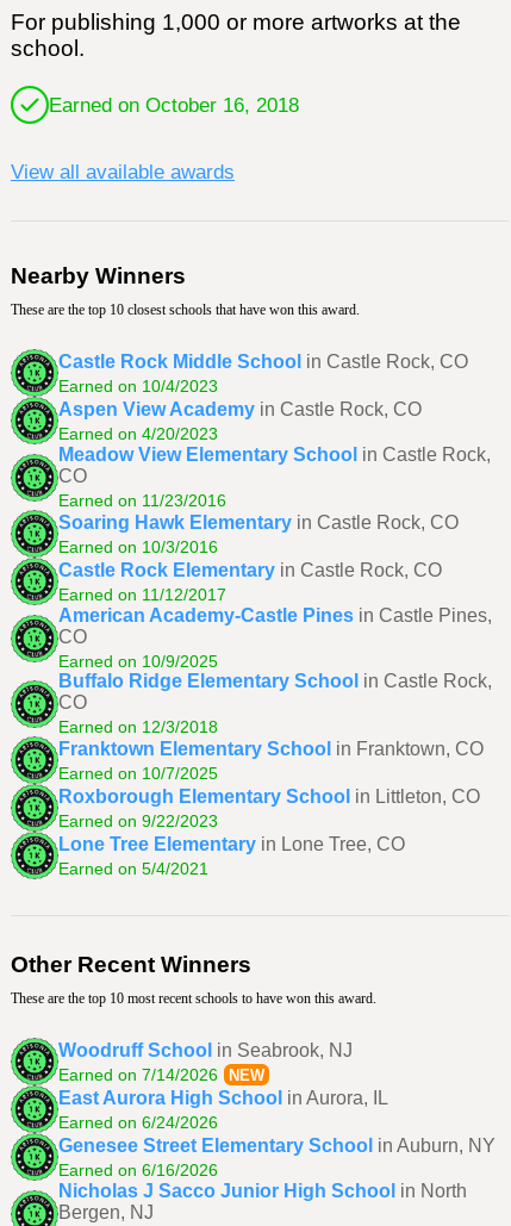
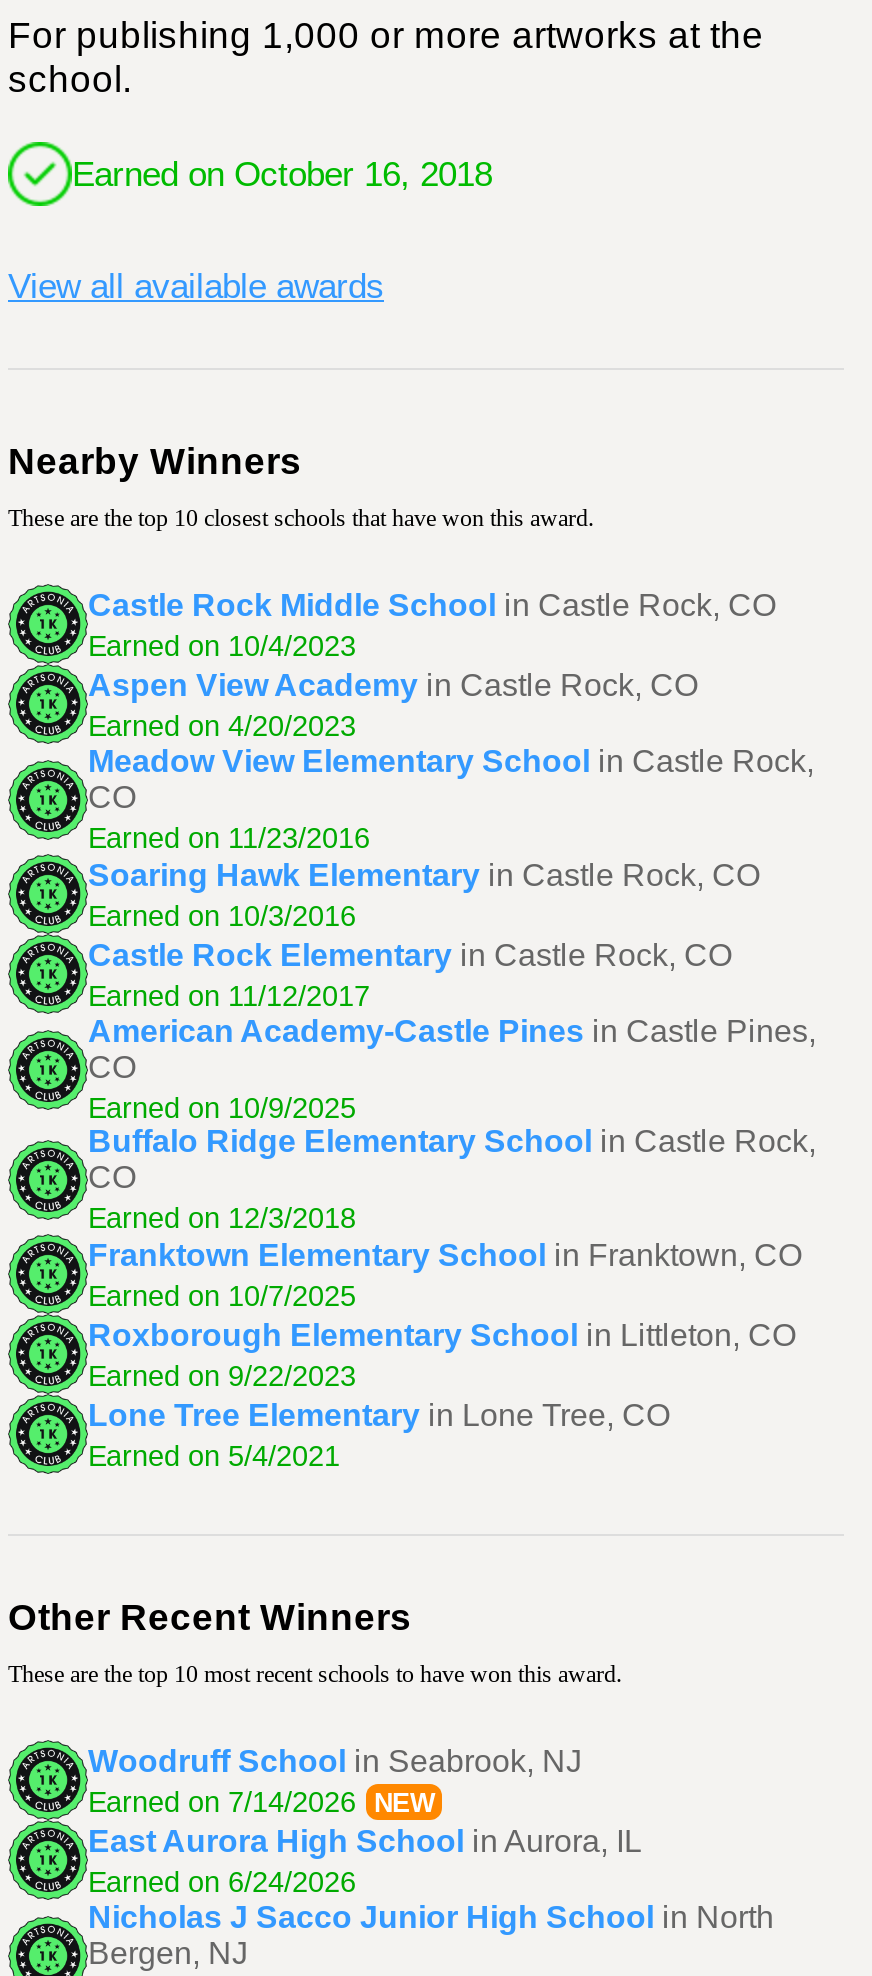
[58,1135,496,1179] Genesee Street Elementary School in Auburn, NY | Earned on 6/16/2026 -> none

